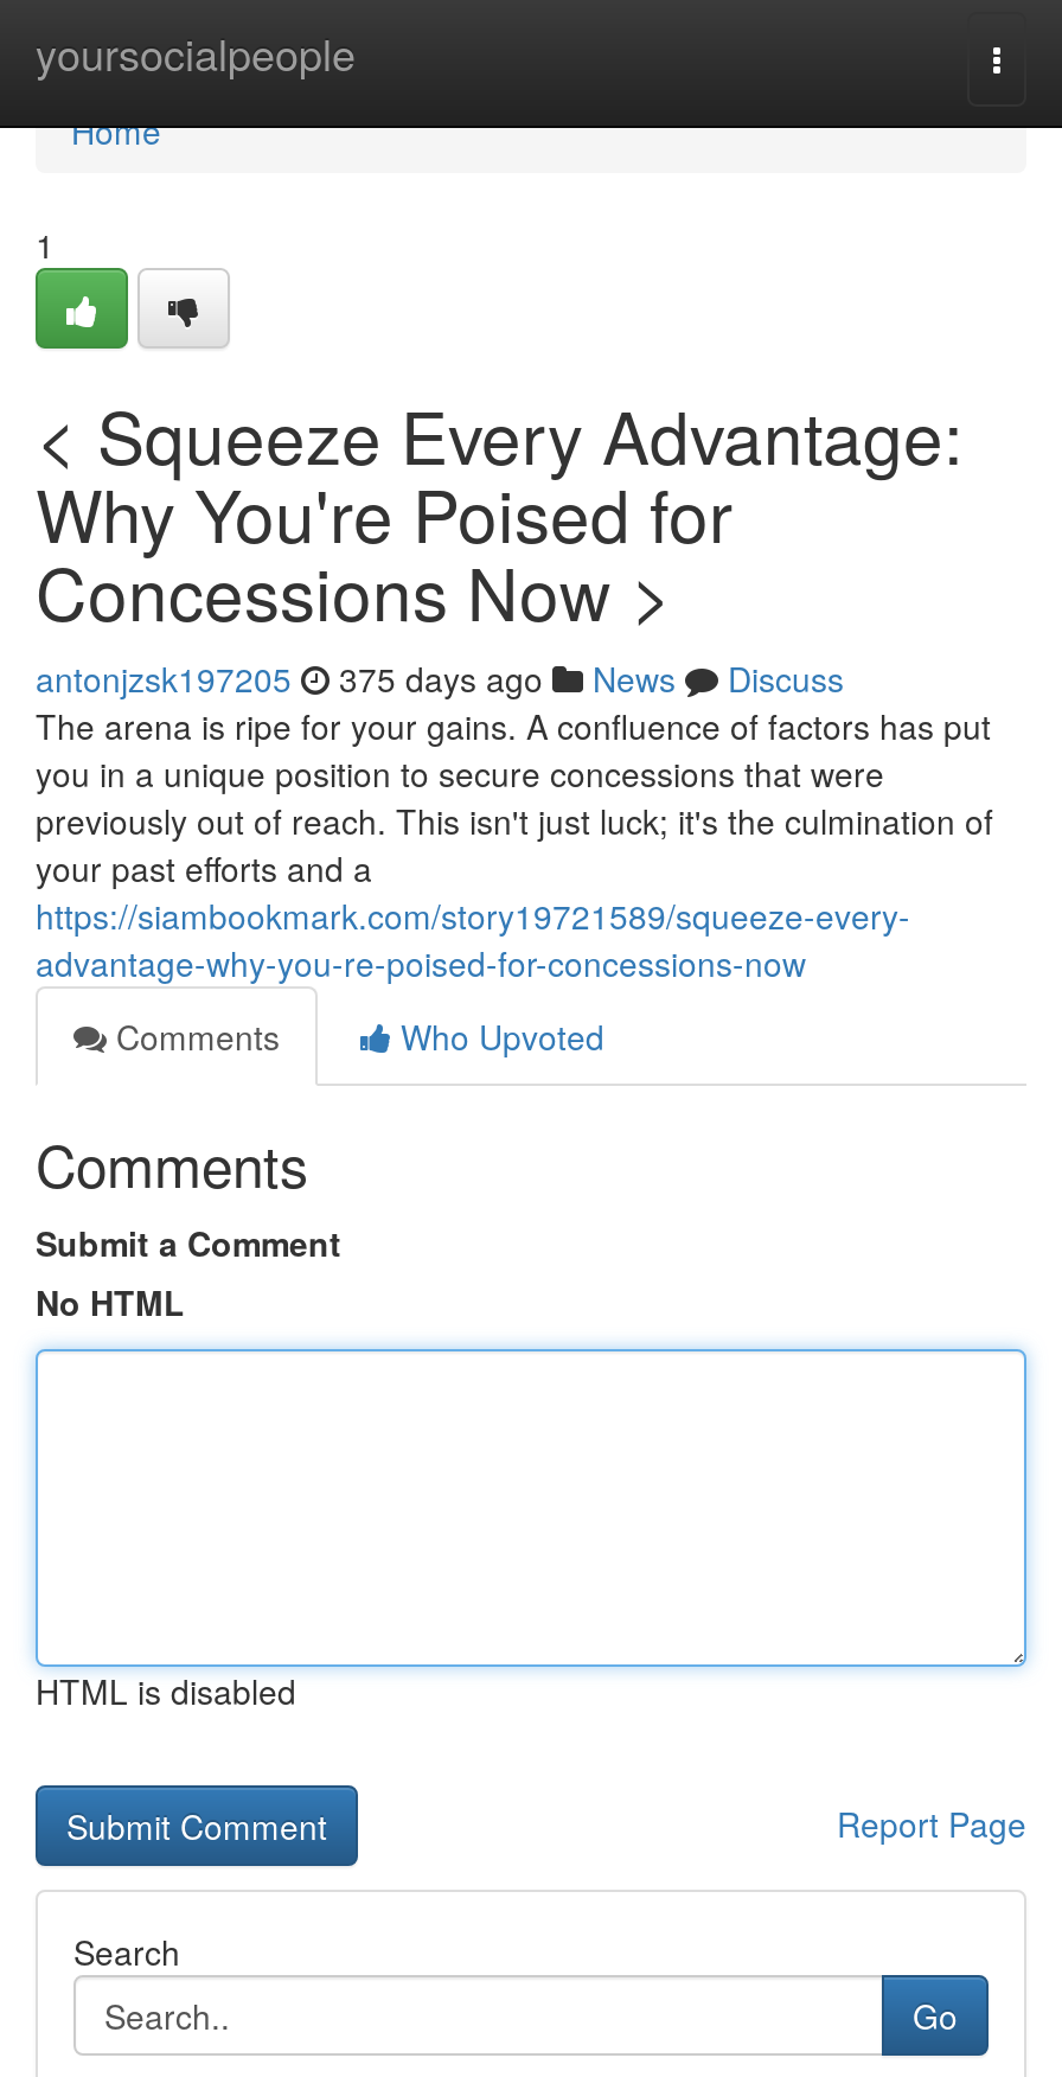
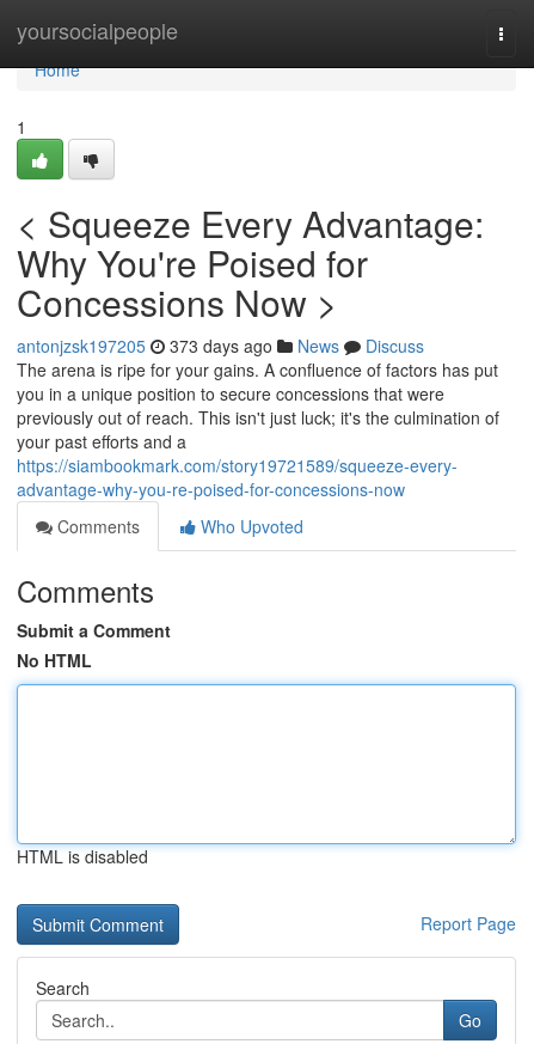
[36,654,844,702] antonjzsk197205 375 days ago News Discuss -> [17,334,424,358] antonjzsk197205 373 days ago News Discuss

